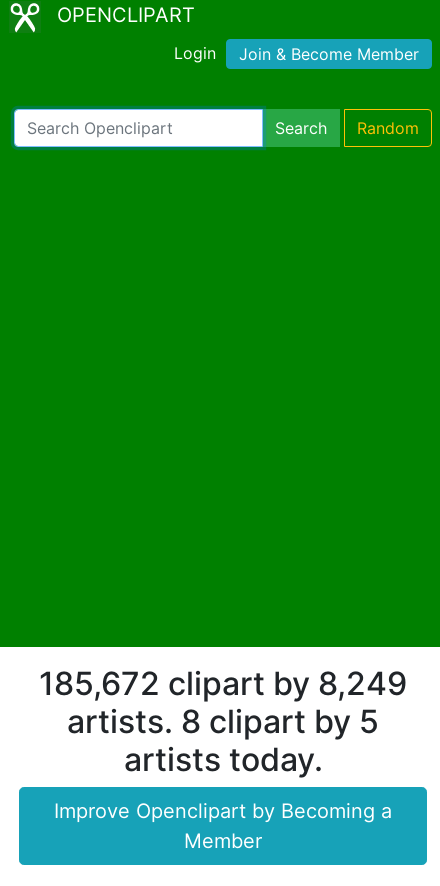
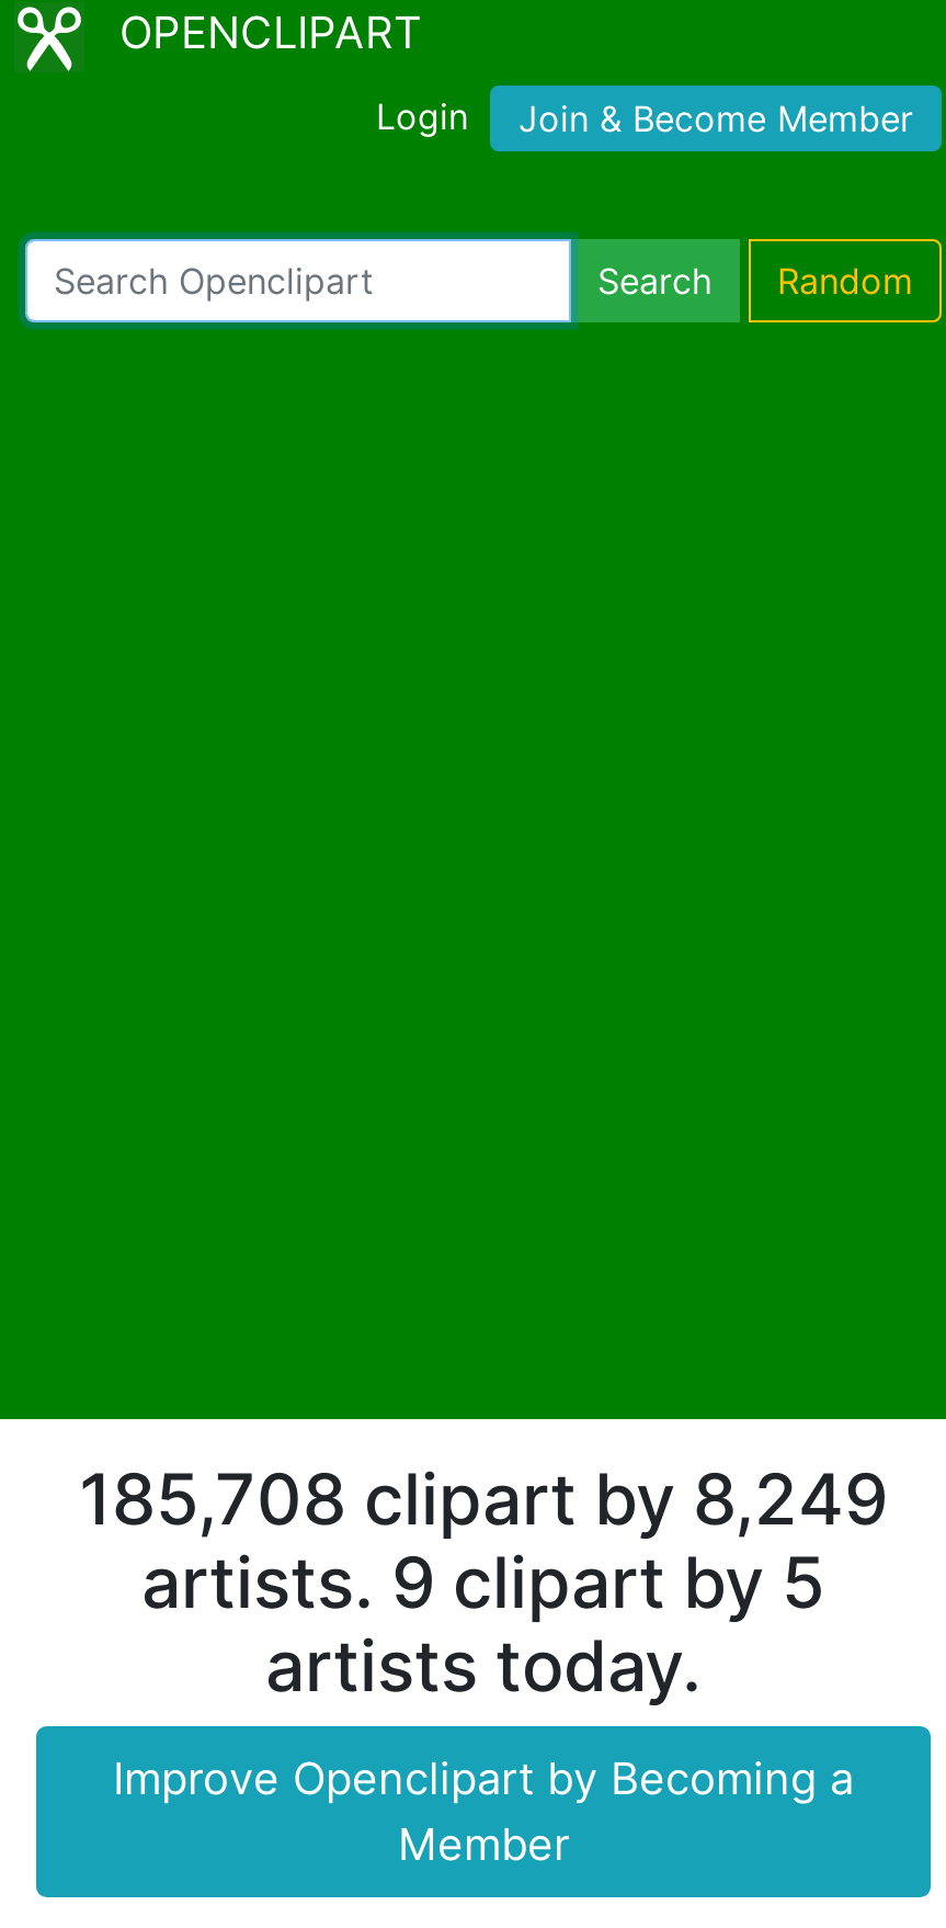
[39,663,407,702] 185,672 clipart by 8,249 -> [79,1455,888,1541] 185,708 clipart by 8,249
[67,701,379,740] artists. 8 clipart by 5 -> [141,1539,825,1624] artists. 9 clipart by 5

